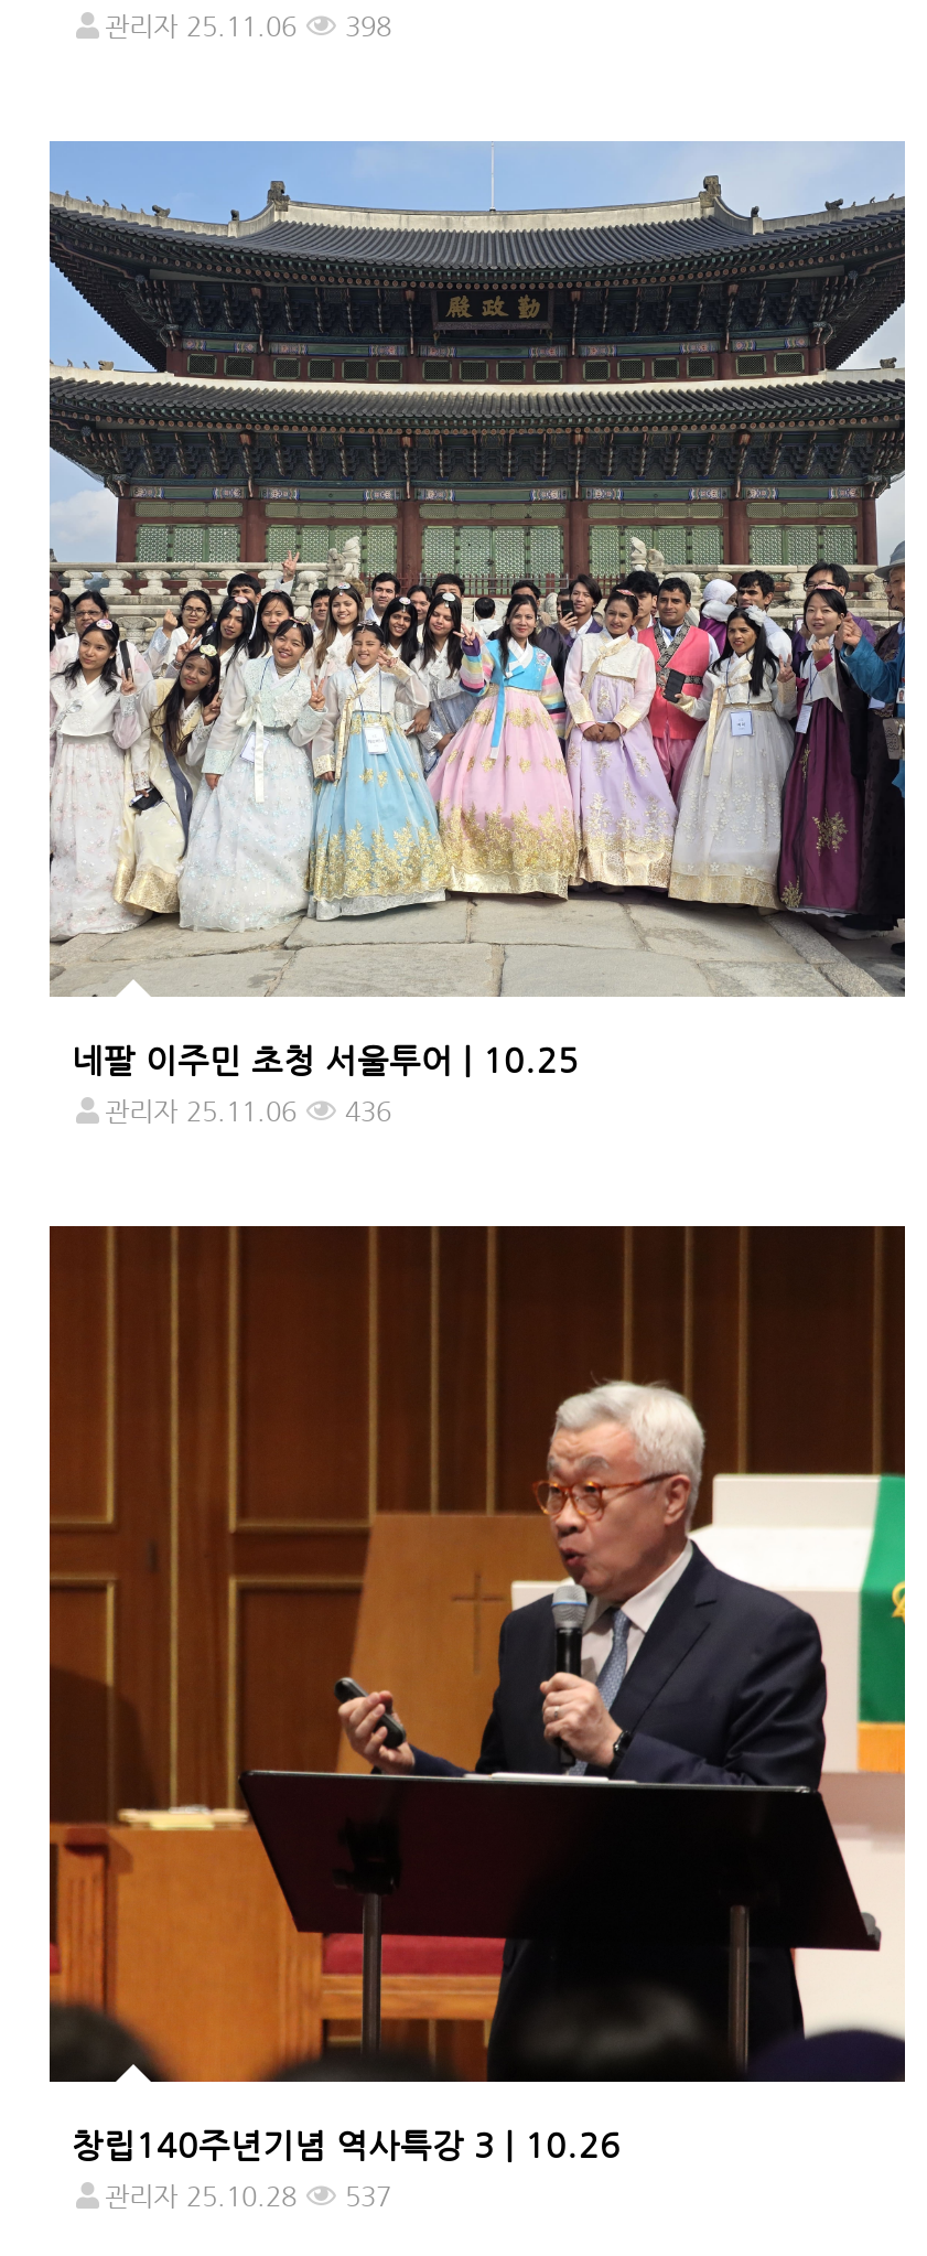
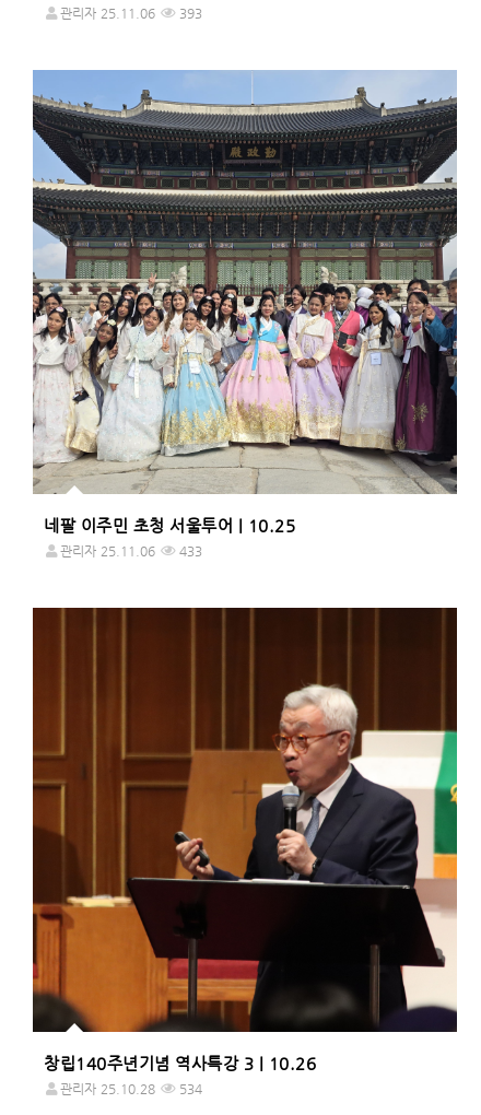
[105,10,391,41] 관리자 25.11.06 398 -> [60,5,202,20] 관리자 25.11.06 393
[105,1095,391,1126] 관리자 25.11.06 436 -> [60,543,202,558] 관리자 25.11.06 433
[105,2180,391,2211] 관리자 25.10.28 537 -> [60,1081,202,1096] 관리자 25.10.28 534

